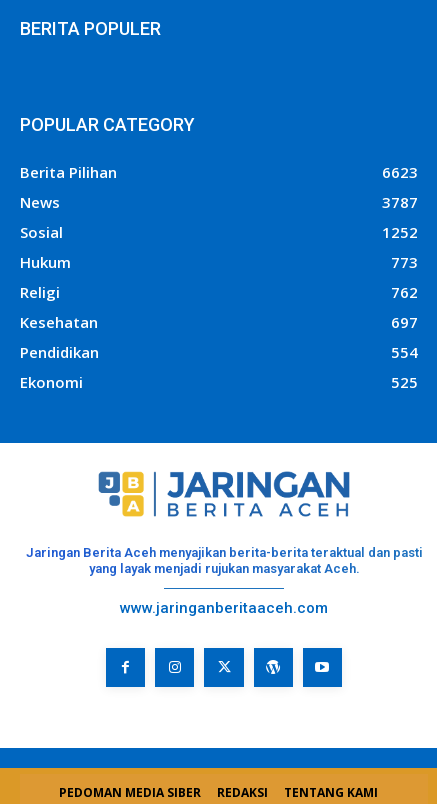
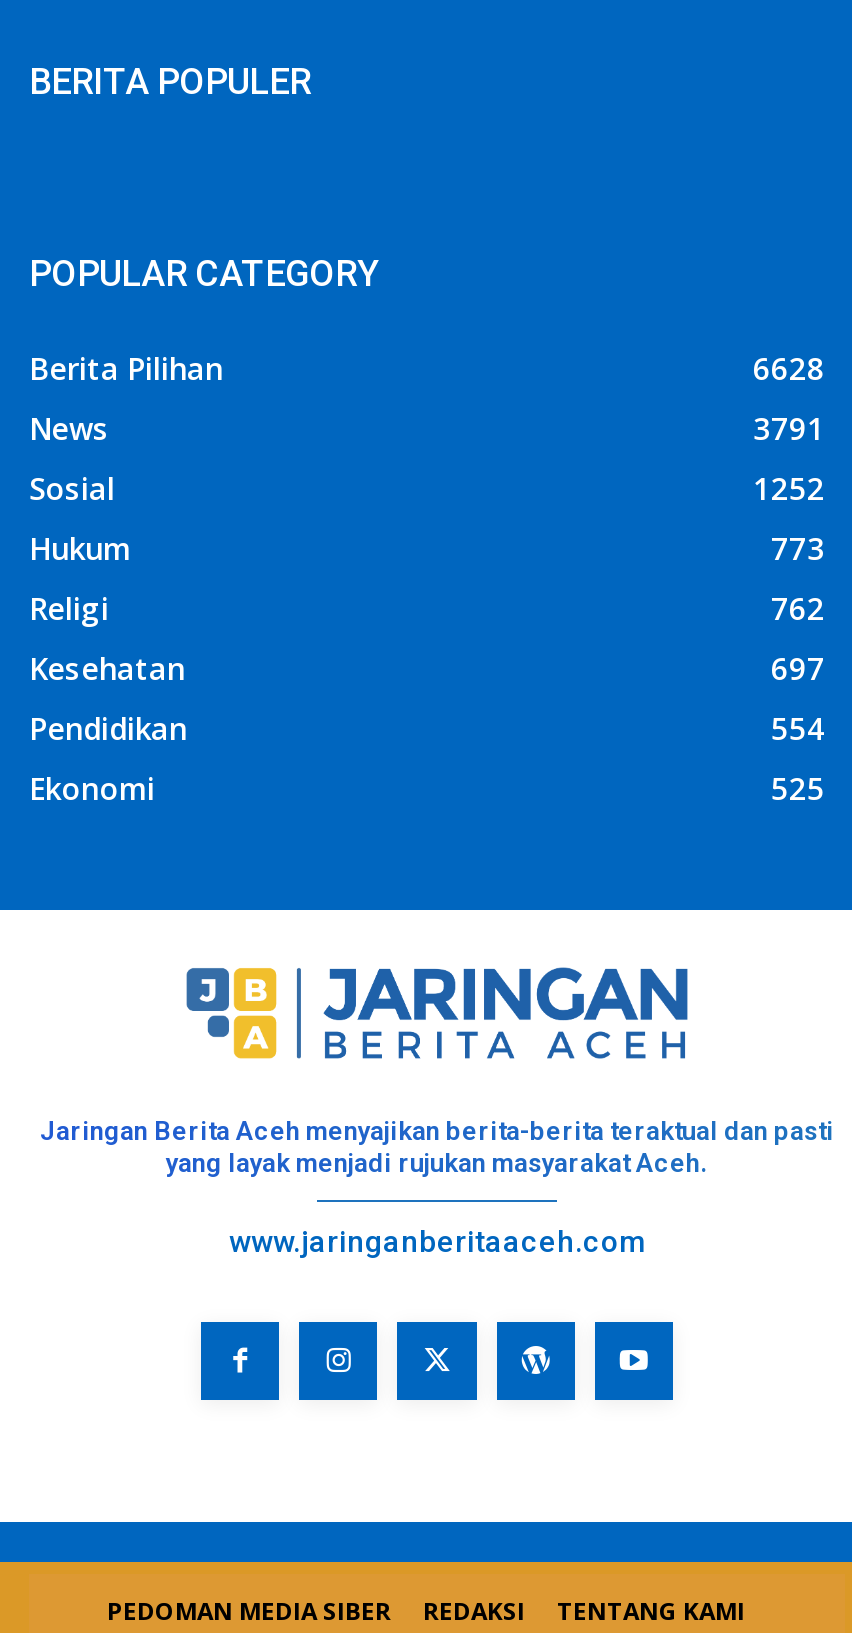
[382,162,418,182] 6623 -> [753,348,825,388] 6628
[382,192,418,212] 3787 -> [753,408,825,448] 3791

